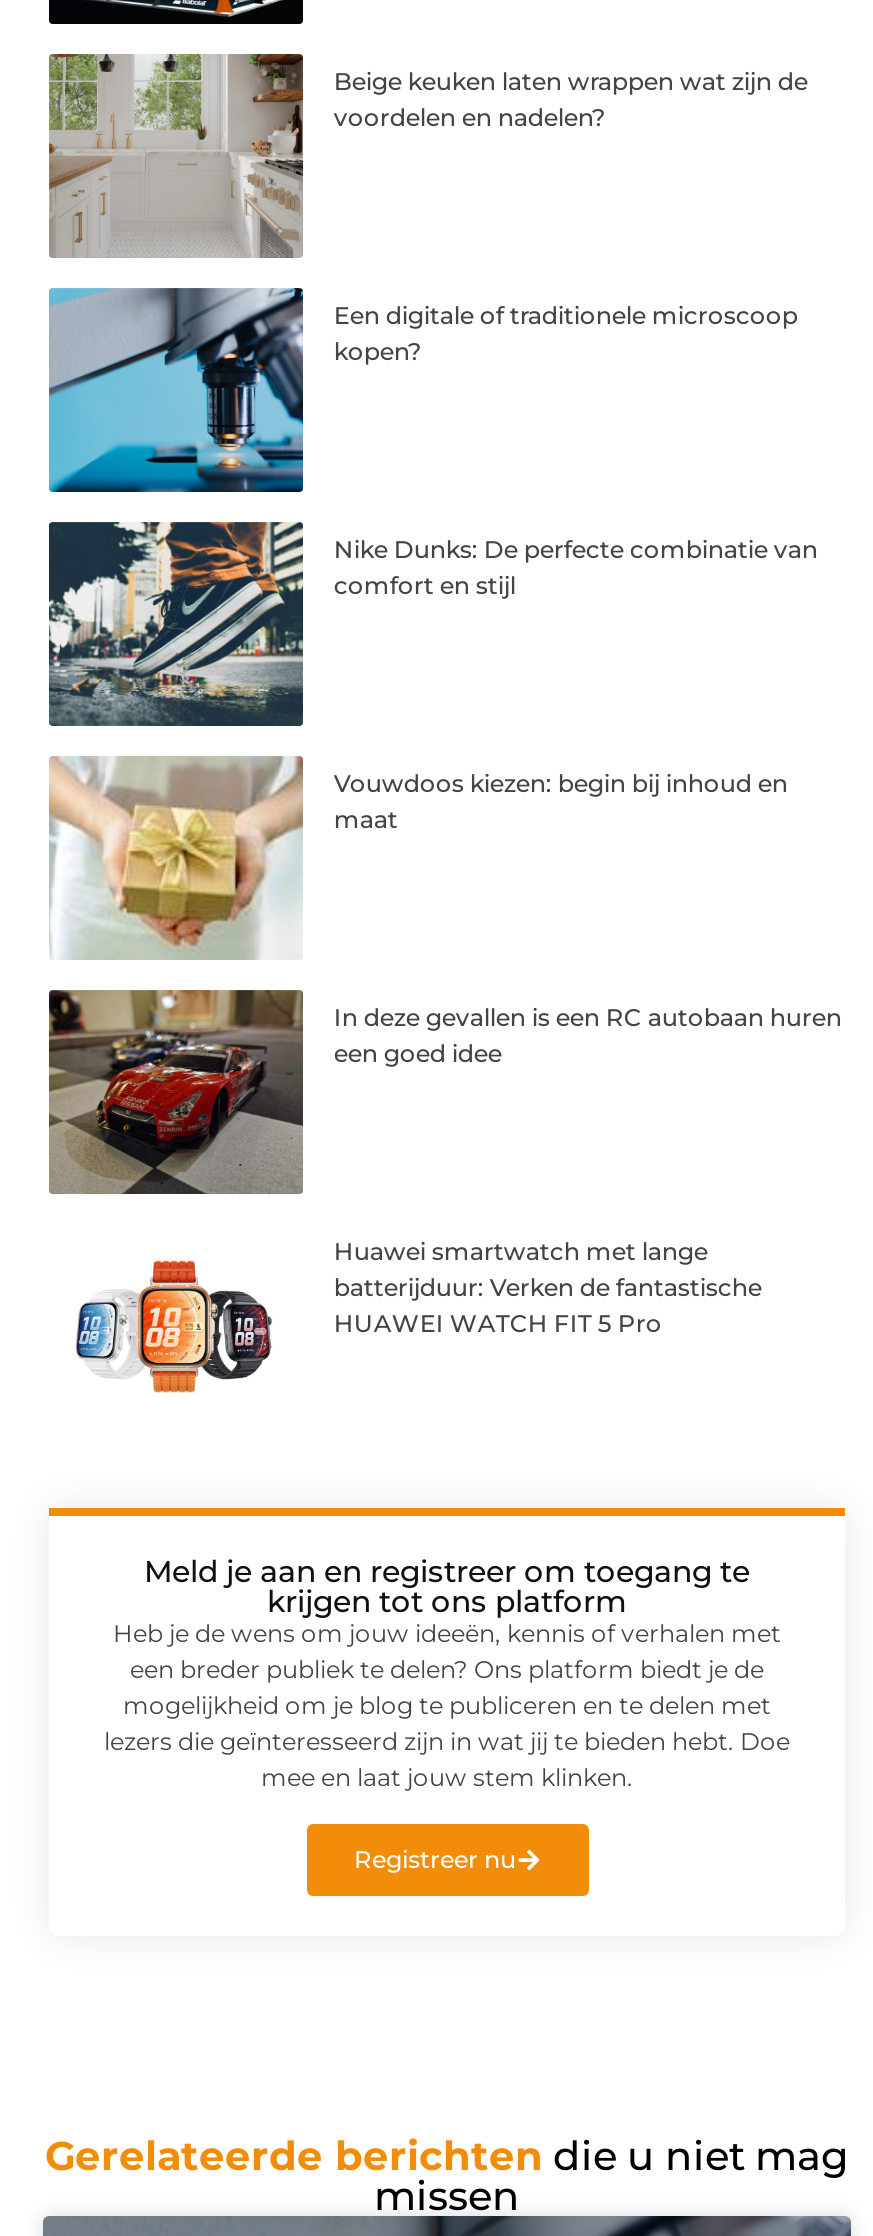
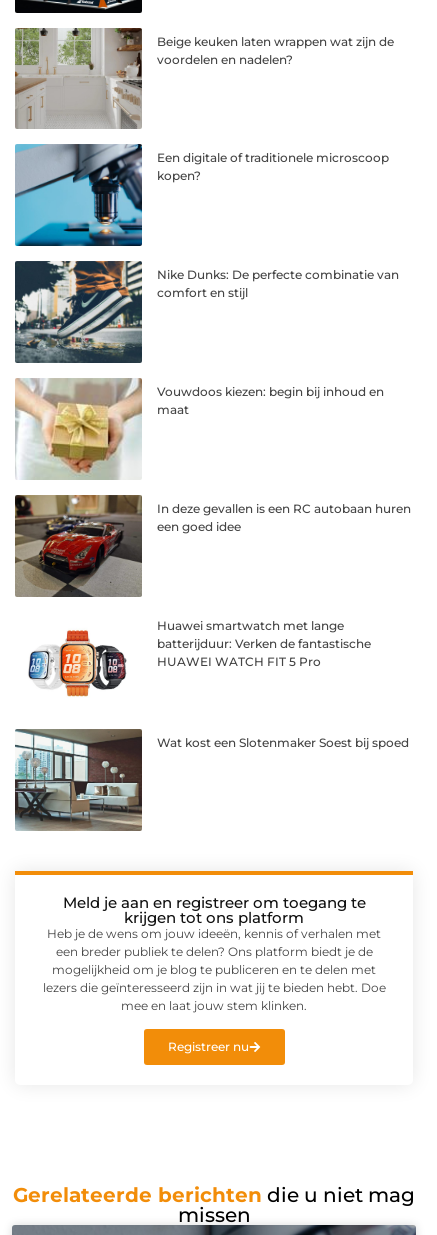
none -> [14,728,409,832] [image] | Wat kost een Slotenmaker Soest bij spoed

